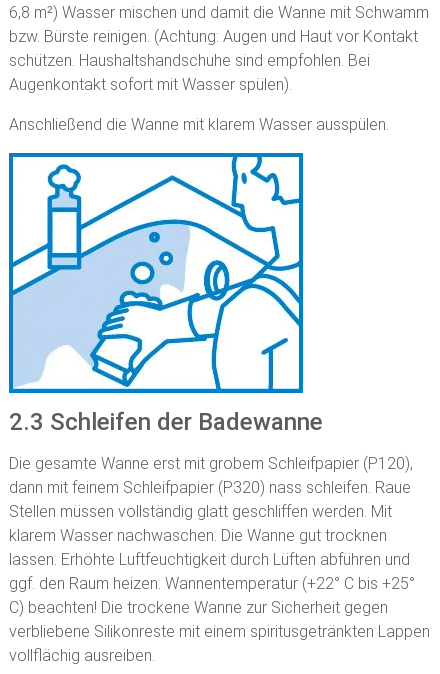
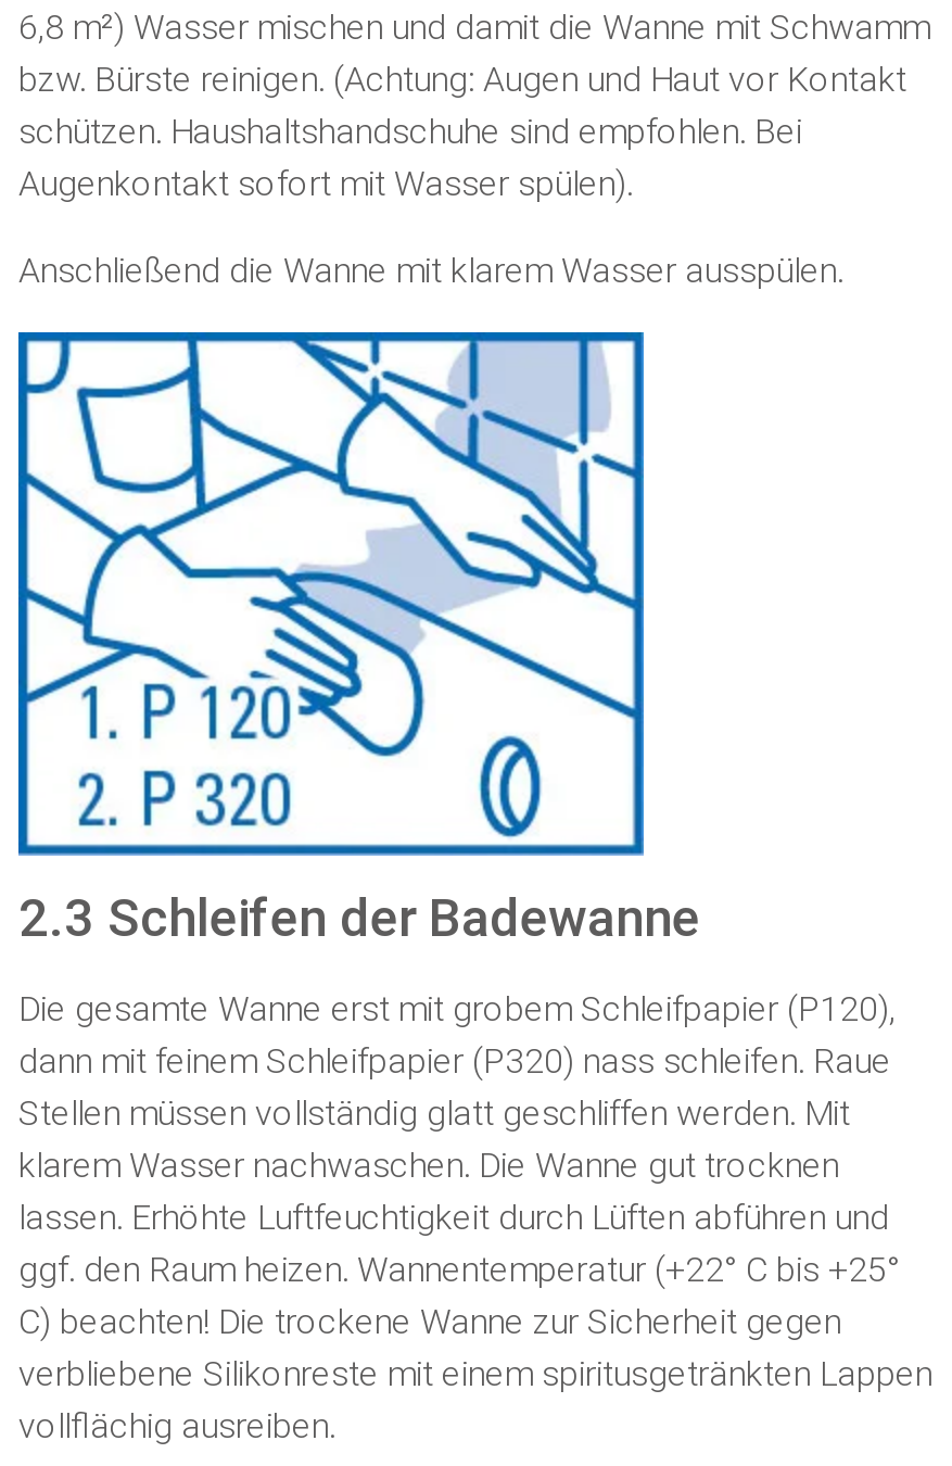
[10,152,304,394] [image] -> [18,330,657,858] [image]

